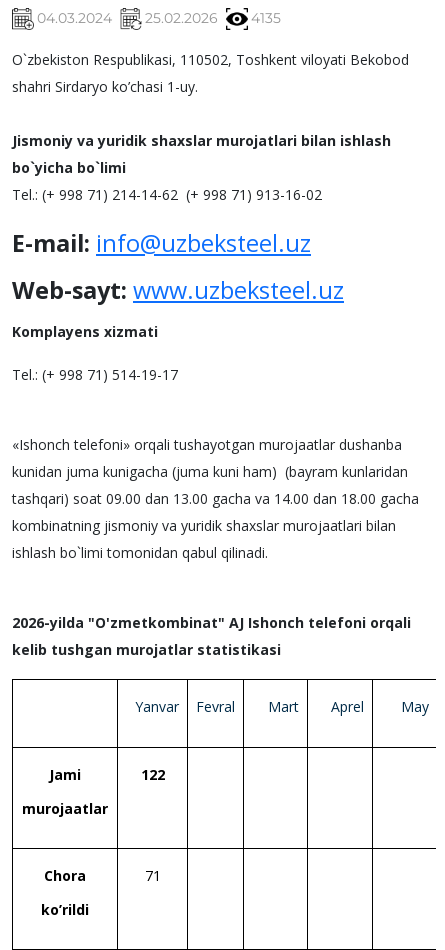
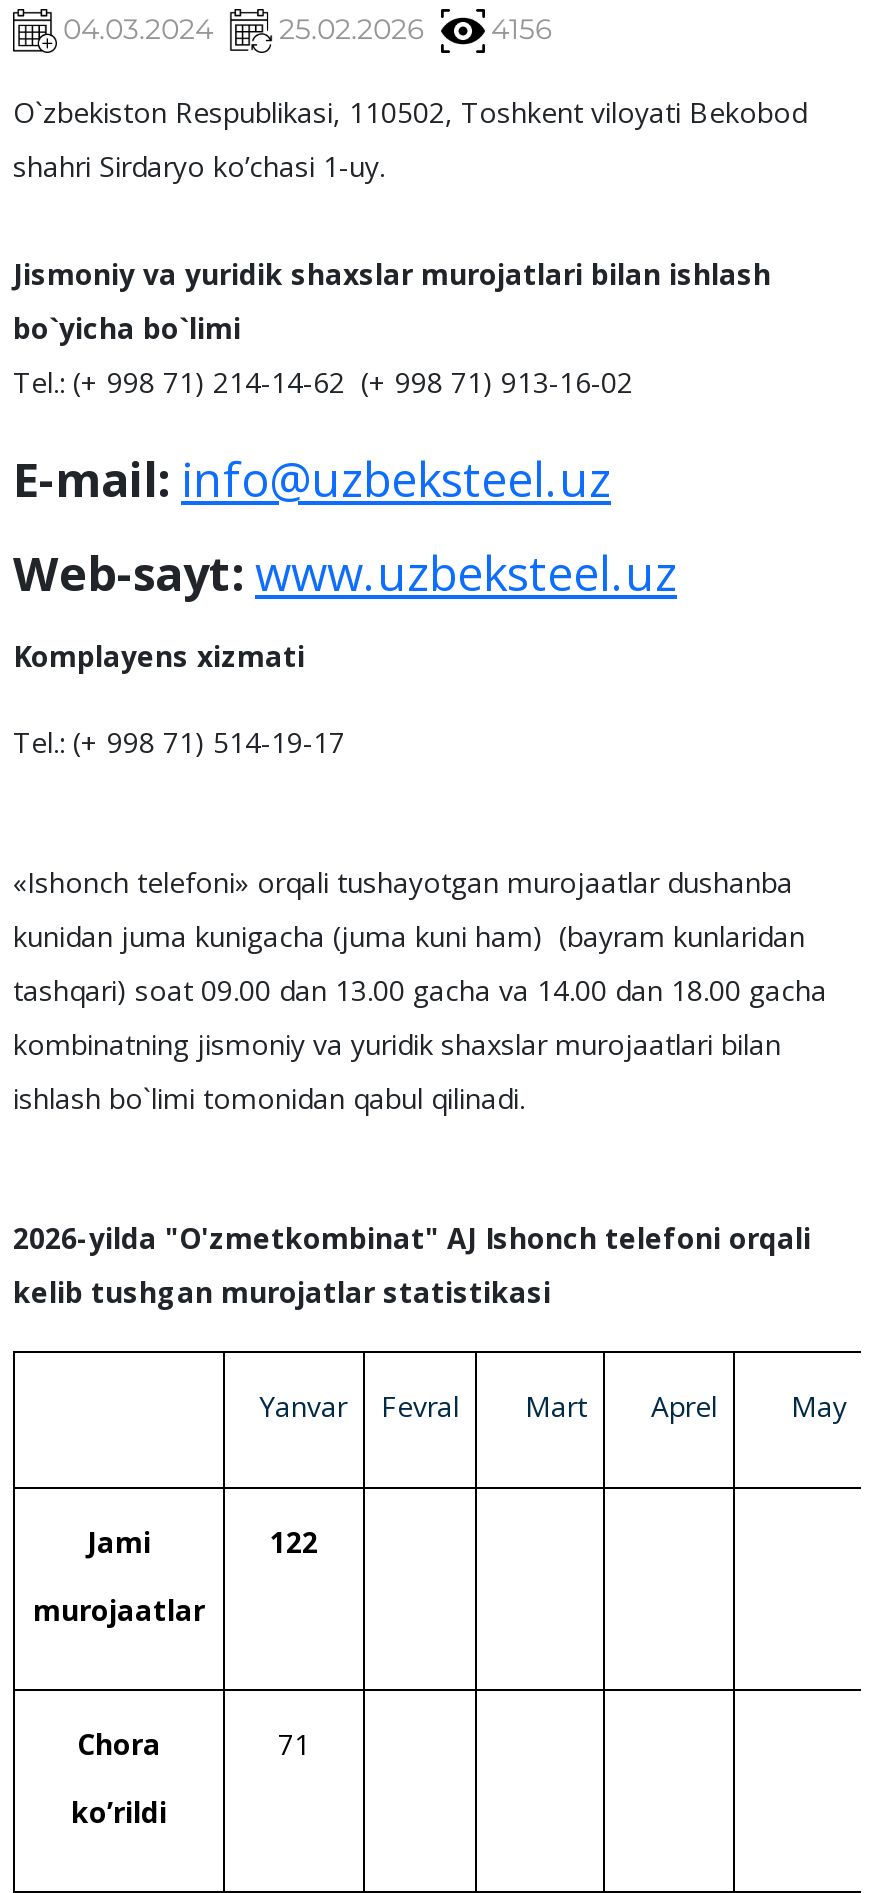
[37,9,281,27] 04.03.2024 25.02.2026 4135 -> [63,11,553,47] 04.03.2024 25.02.2026 4156

